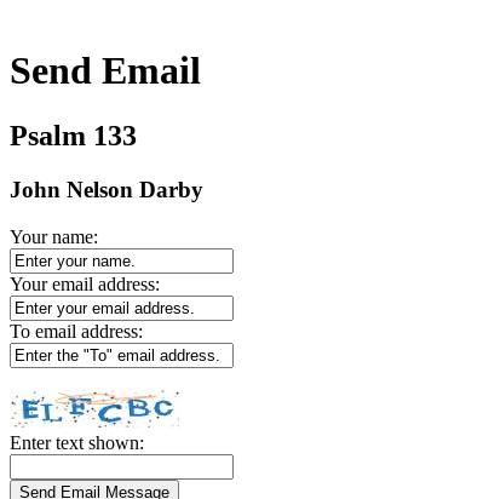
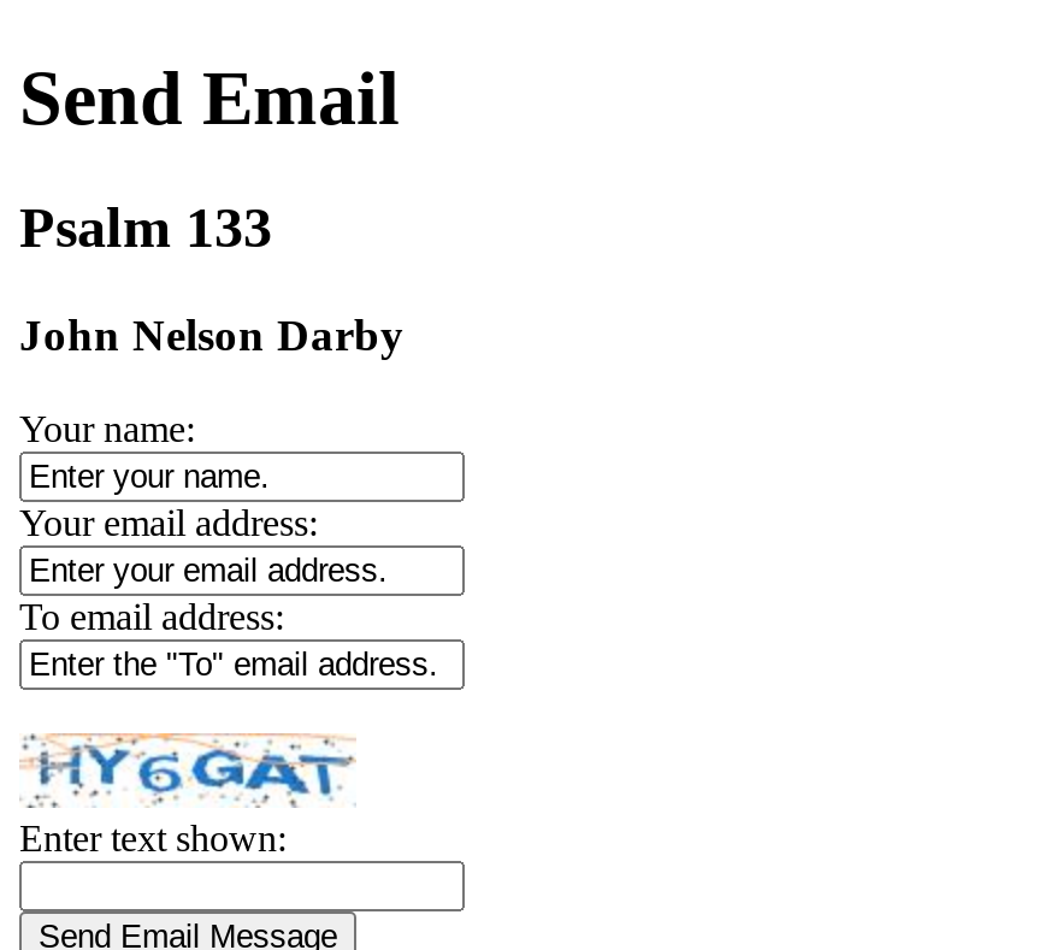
[11,390,179,429] [image] -> [22,731,356,808] [image]

